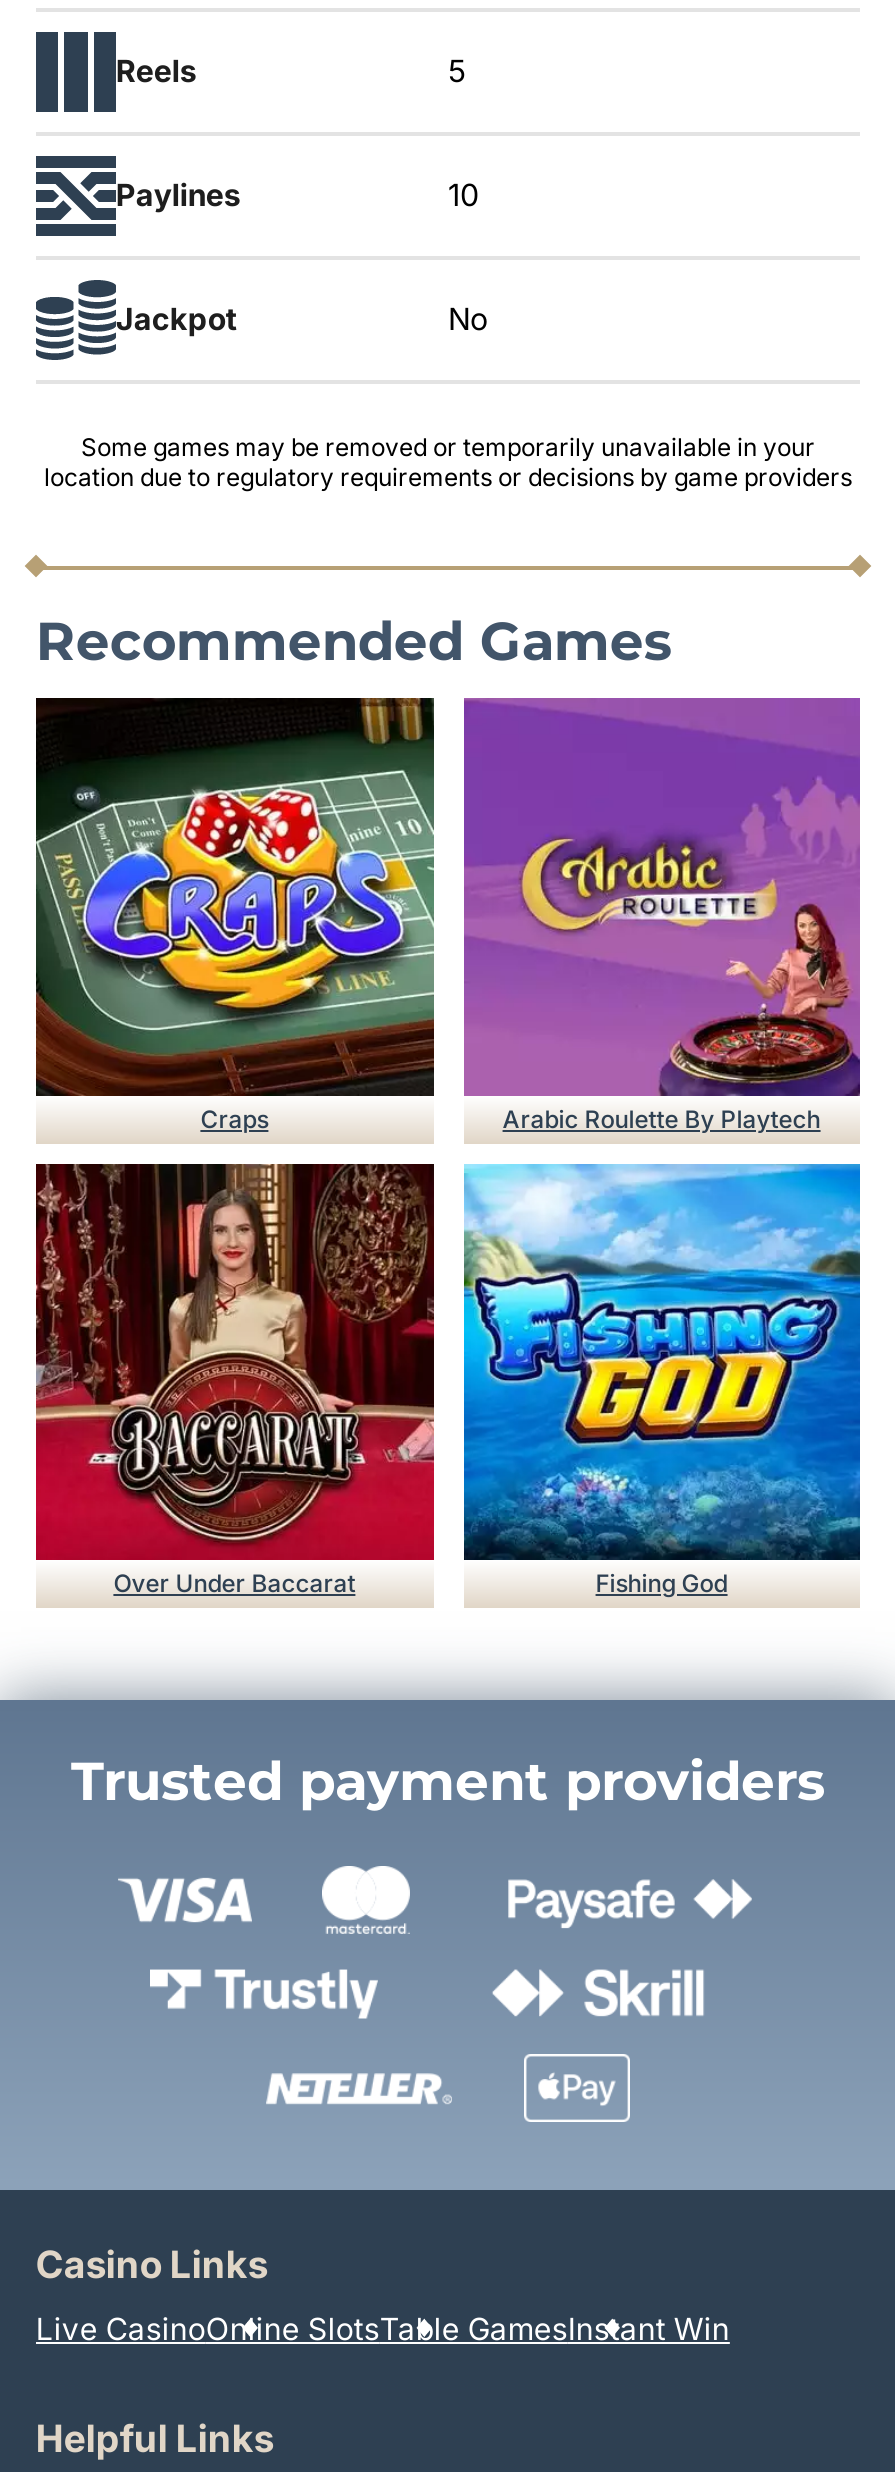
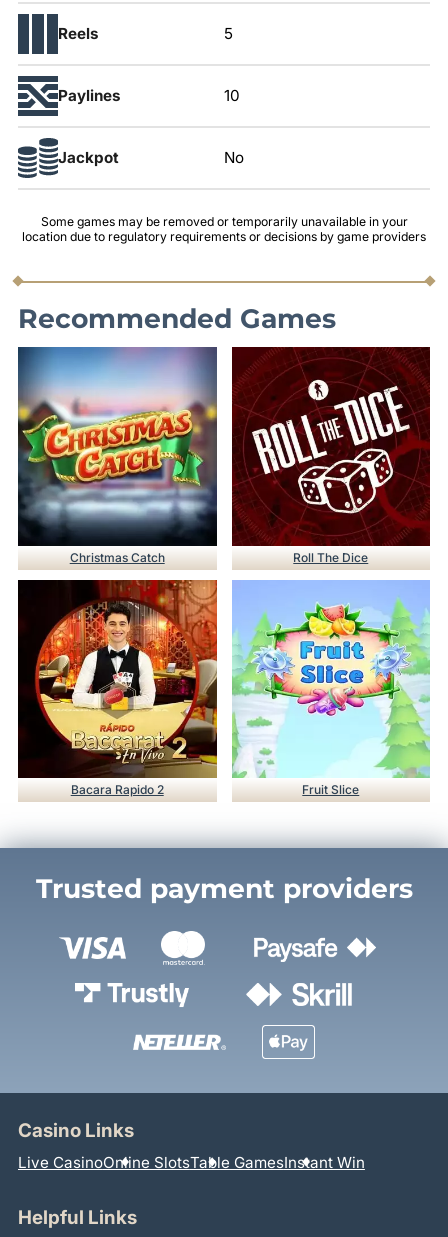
[34,696,821,1133] [image] | Craps | Arabic Roulette By Playtech -> [17,346,368,564] [image] | Christmas Catch | Roll The Dice
[462,696,862,1098] [image] -> [231,346,431,547] [image]
[34,1162,728,1598] [image] | Over Under Baccarat | Fishing God -> [17,579,359,797] [image] | Bacara Rapido 2 | Fruit Slice
[462,1164,862,1562] [image] -> [231,580,431,778] [image]

